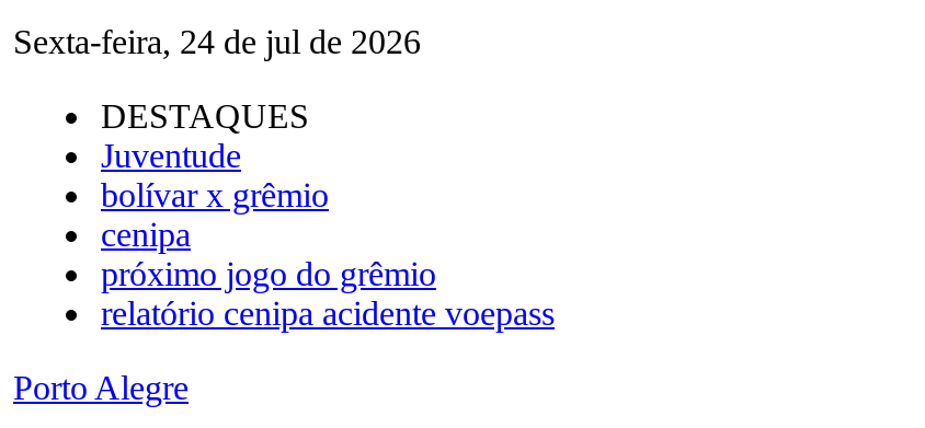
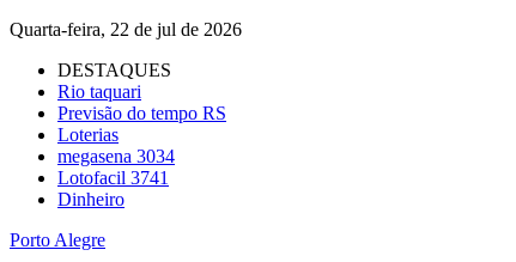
[13,23,421,60] Sexta-feira, 24 de jul de 2026 -> [10,19,242,39] Quarta-feira, 22 de jul de 2026
[101,137,555,332] Juventude | bolívar x grêmio | cenipa | próximo jogo do grêmio | relatório cenipa acidente voepass -> [57,81,226,209] Rio taquari | Previsão do tempo RS | Loterias | megasena 3034 | Lotofacil 3741 | Dinheiro

